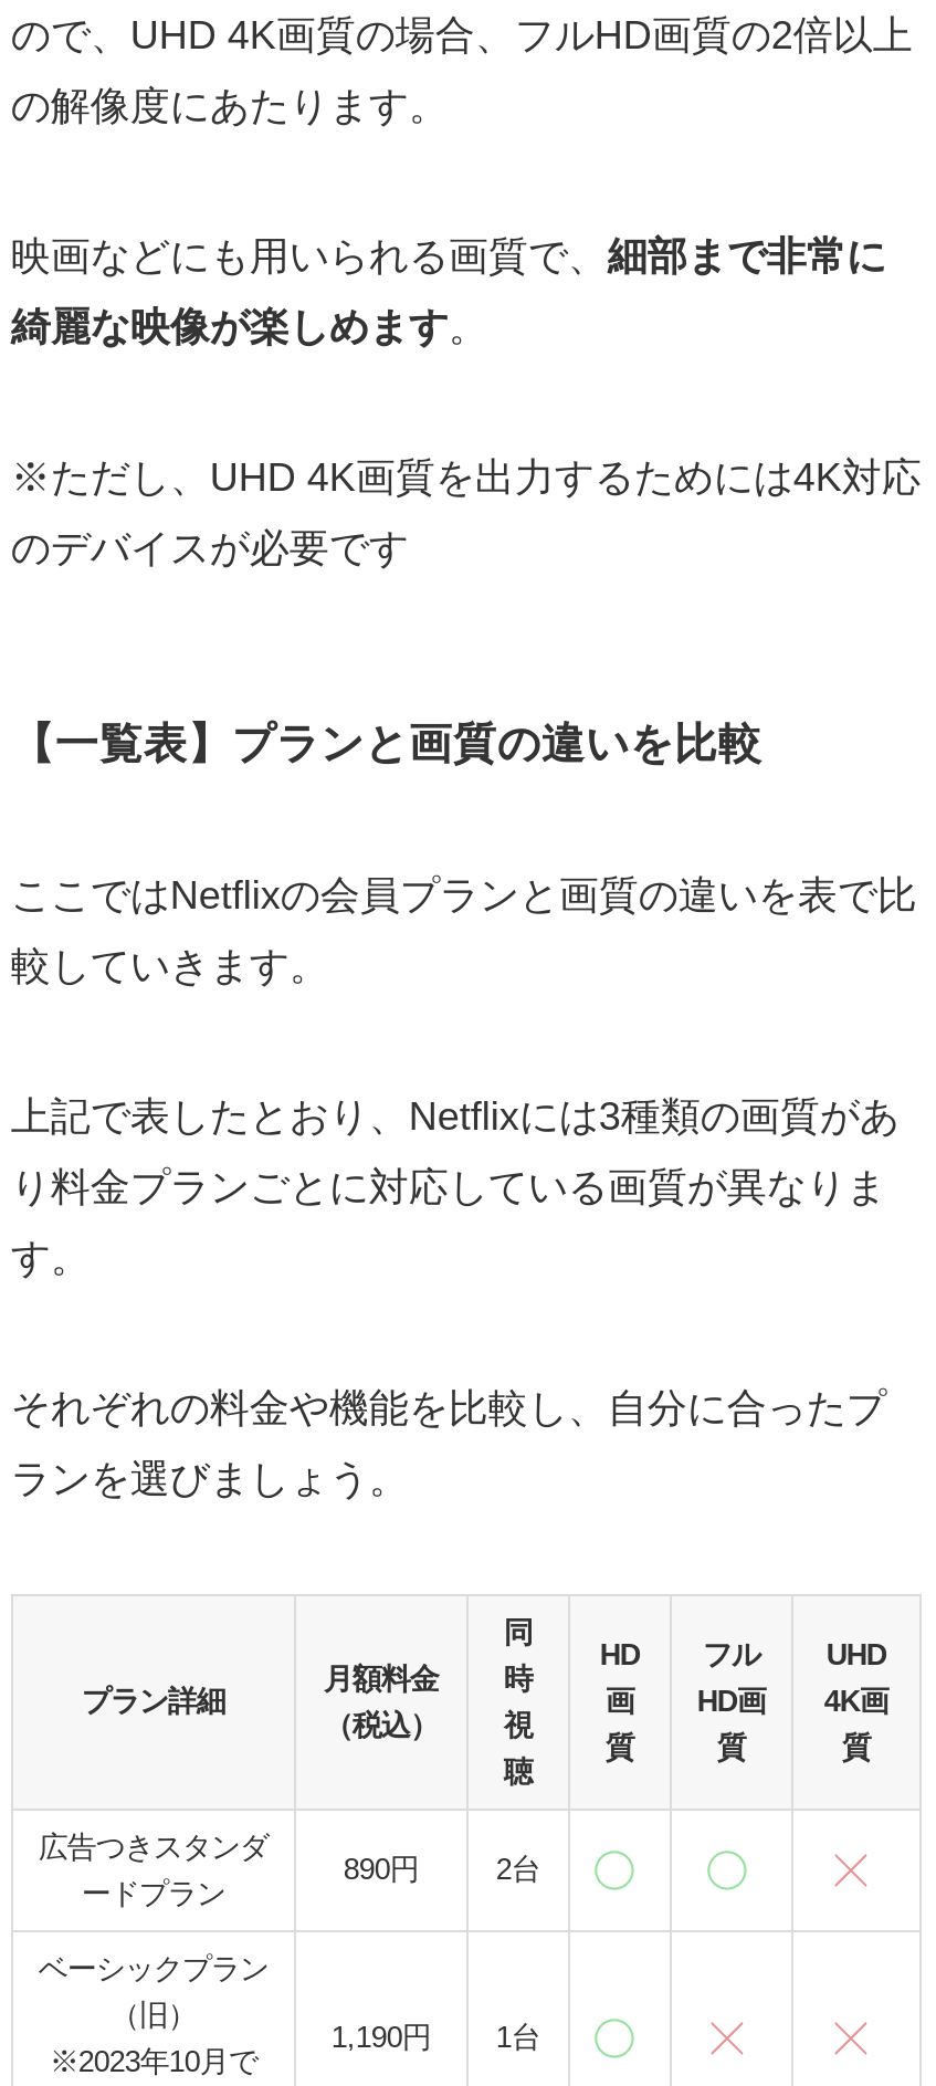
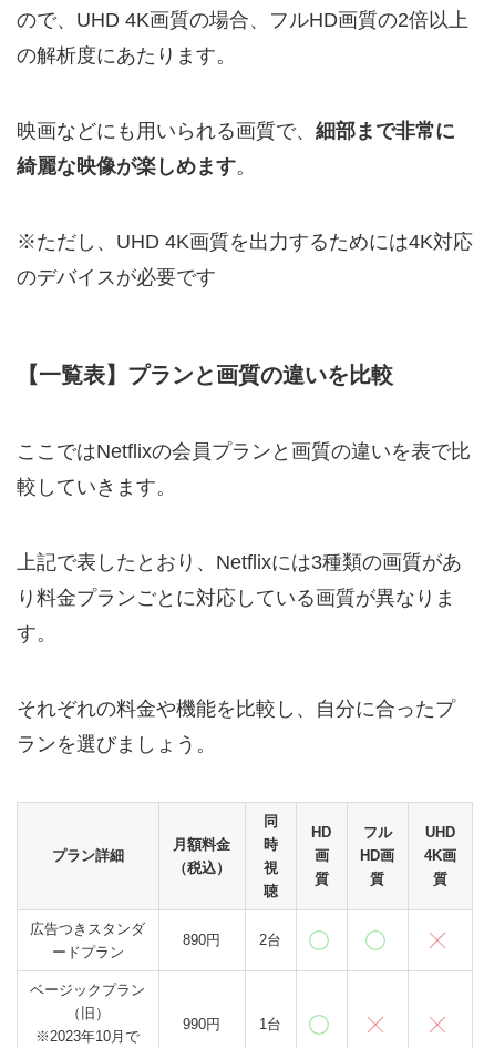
[11,85,448,129] の解像度にあたります。 -> [17,44,236,67] の解析度にあたります。
[38,1952,268,1986] ベーシックプラン -> [30,981,146,998] ベージックプラン
[331,2021,431,2054] 1,190円 -> [183,1015,221,1032] 990円

